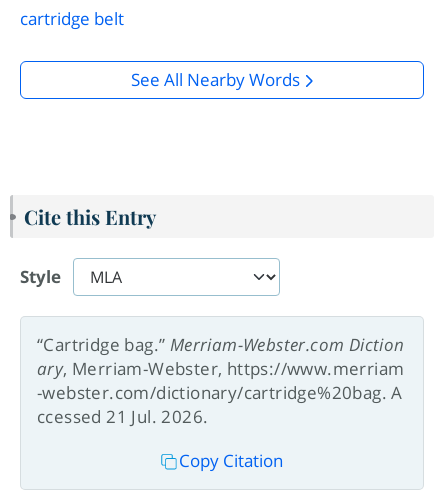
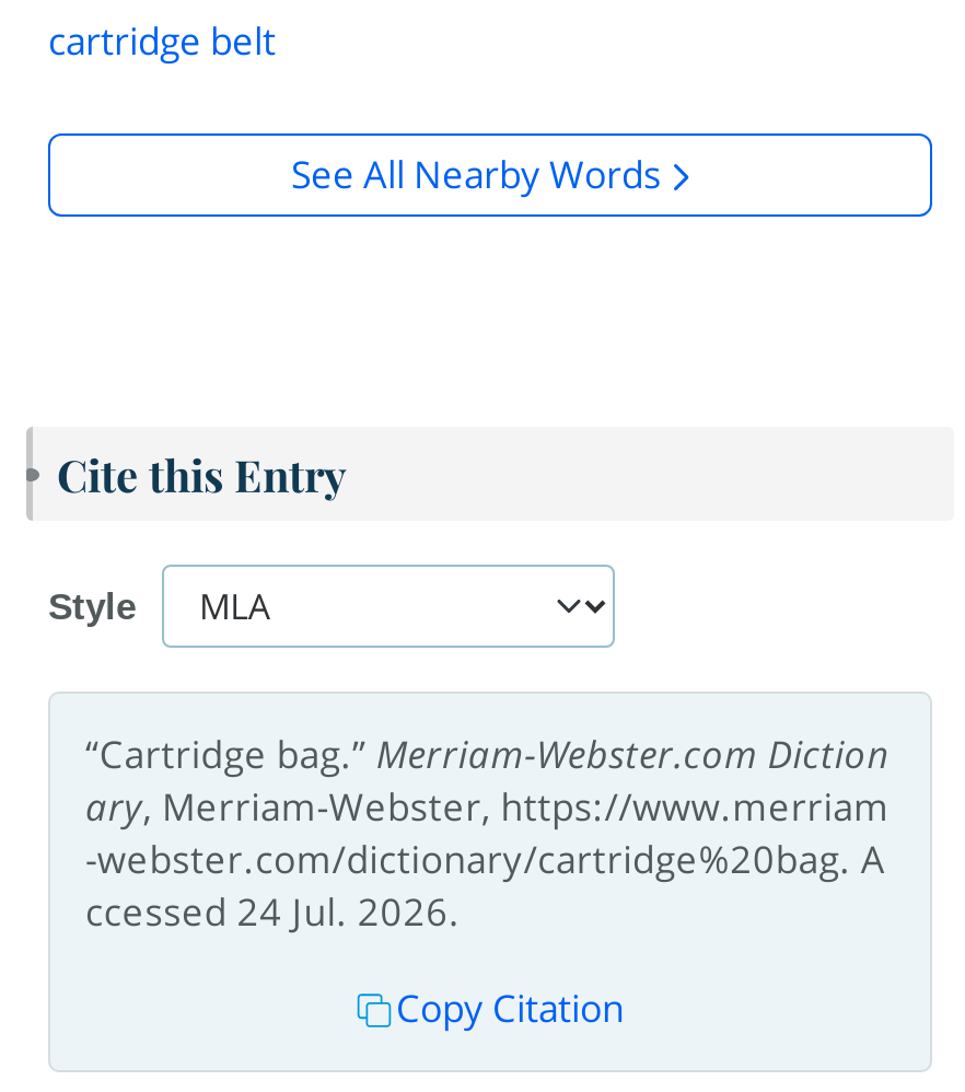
[37,405,208,428] ccessed 21 Jul. 2026. -> [85,886,460,937] ccessed 24 Jul. 2026.

